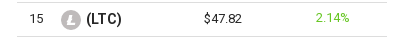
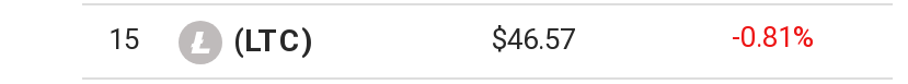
[204,11,242,26] $47.82 -> [492,23,575,56] $46.57
[315,10,349,25] 2.14% -> [732,21,815,54] -0.81%

